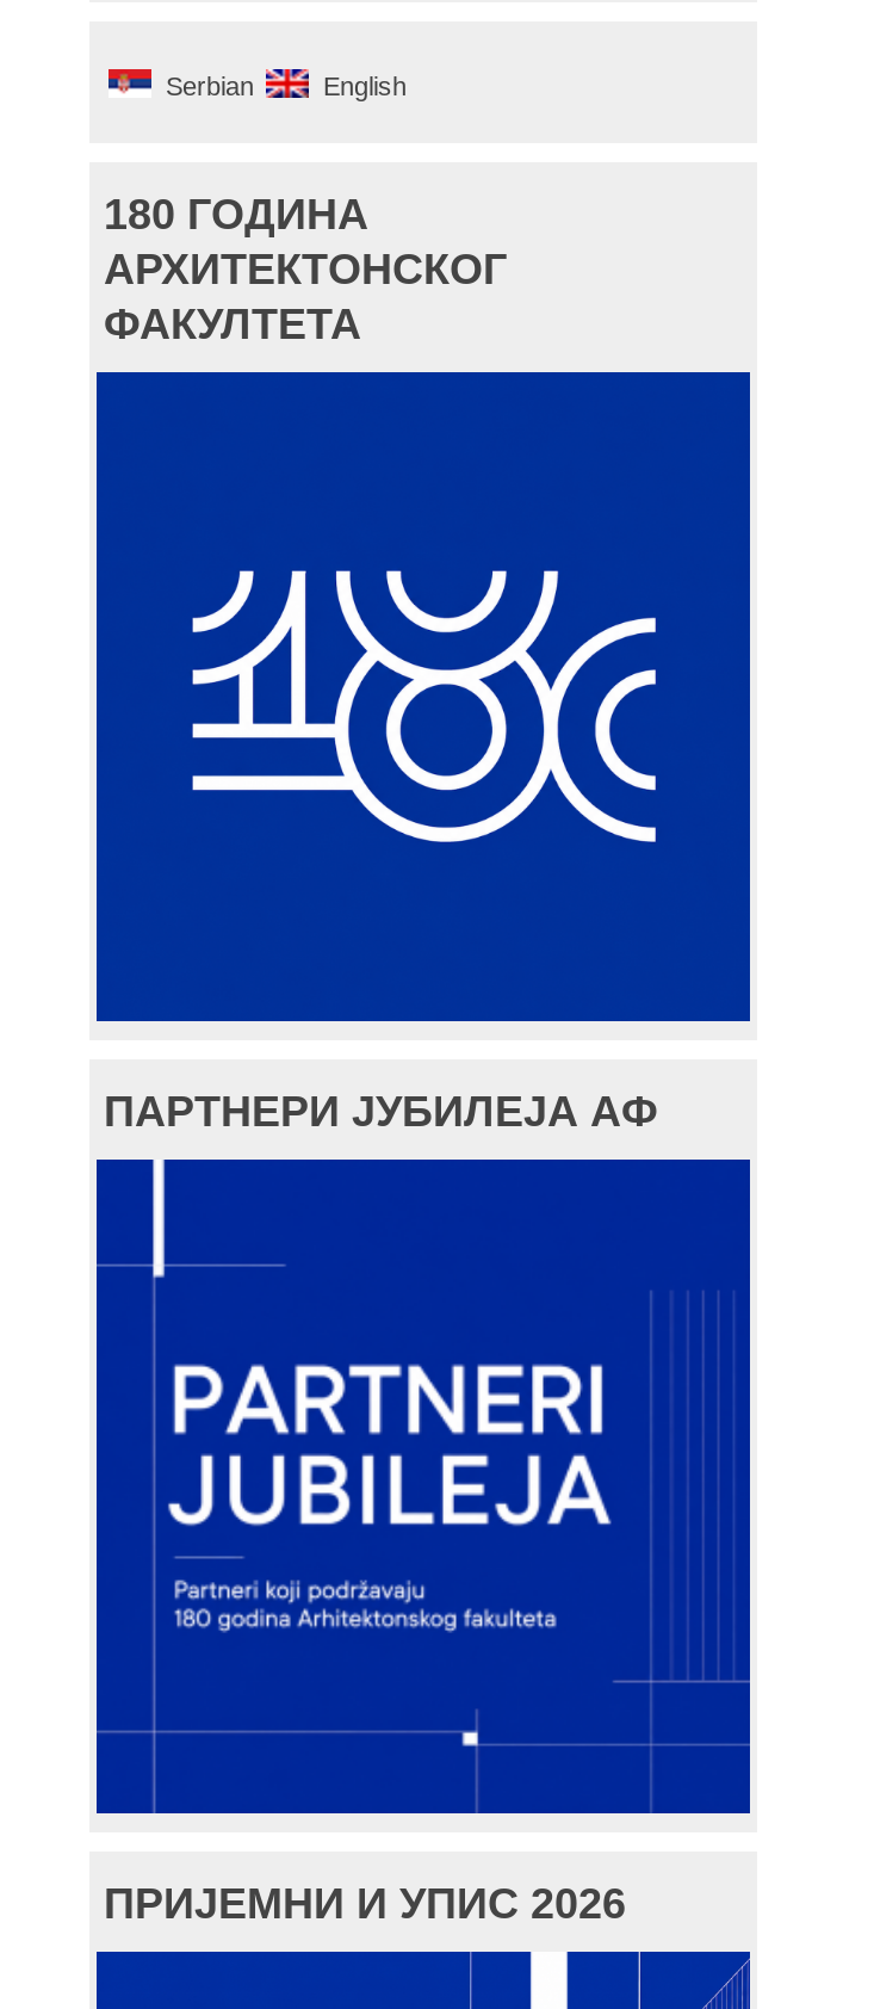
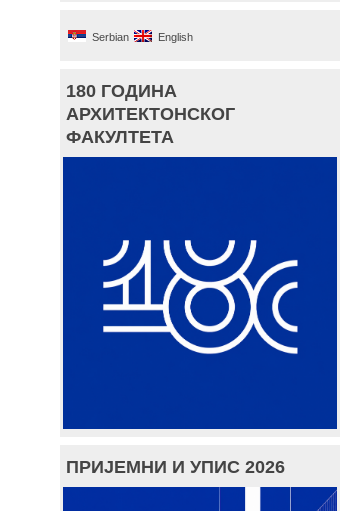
[104,1089,657,1137] ПАРТНЕРИ ЈУБИЛЕЈА АФ -> none
[147,1157,609,1806] [image] -> none

